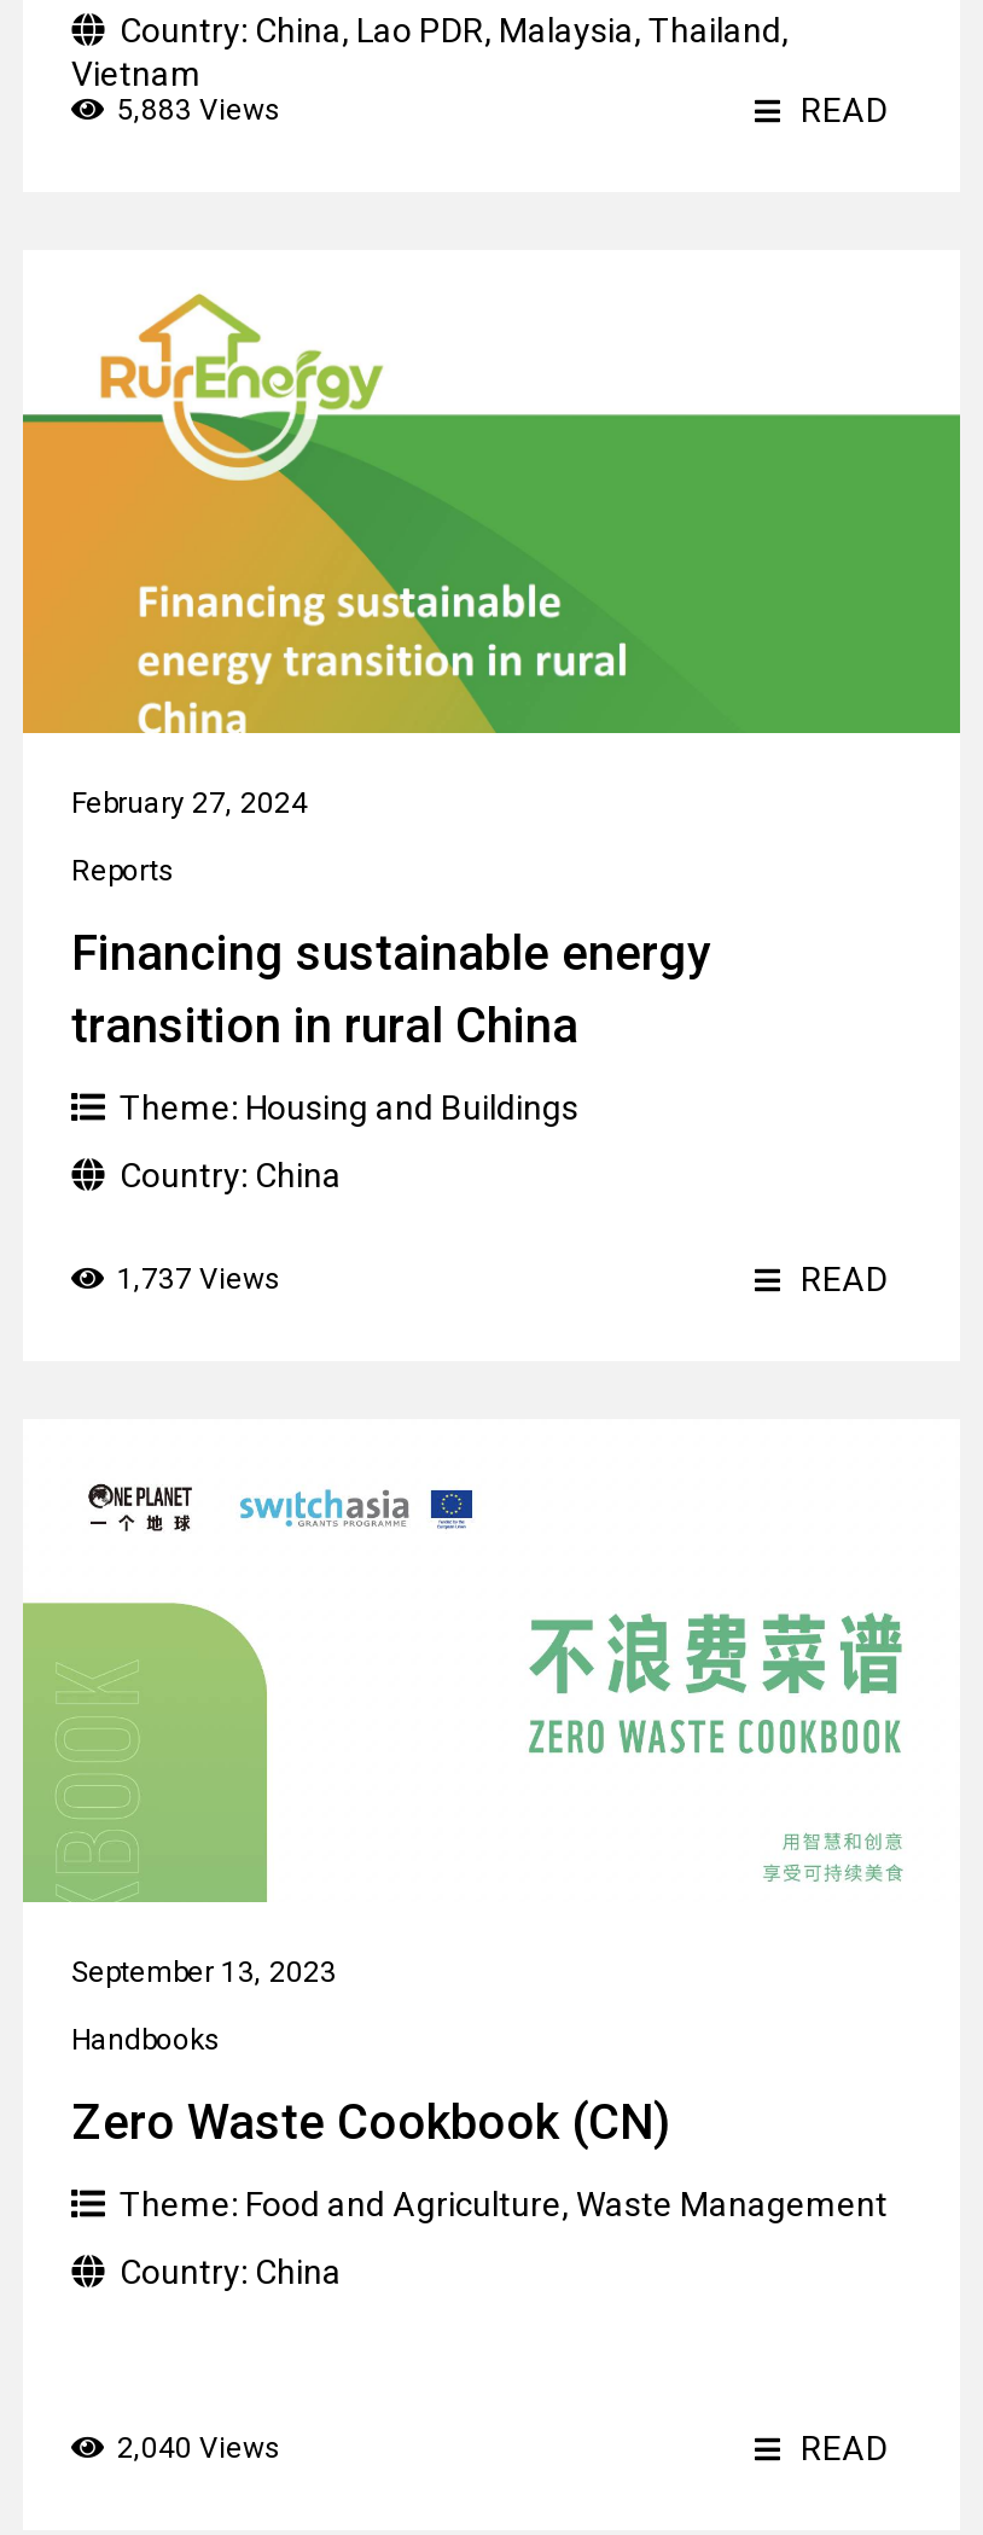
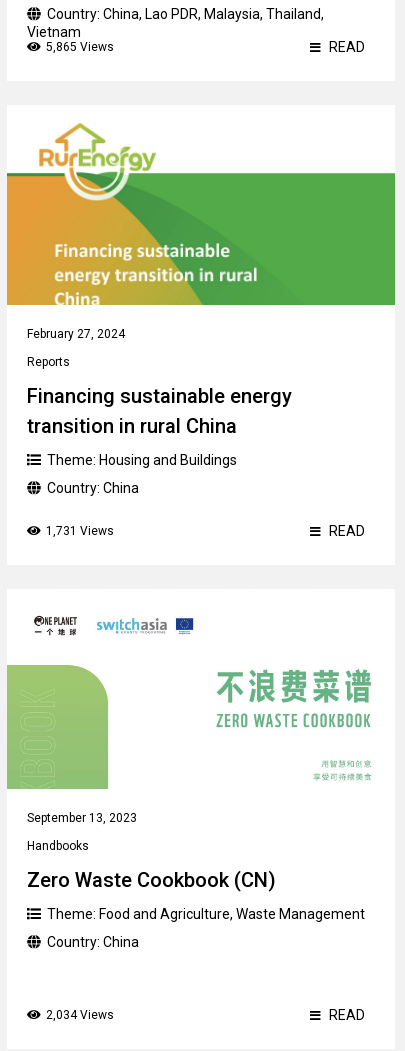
[117,93,281,127] 5,883 Views -> [46,40,114,54] 5,865 Views
[117,1262,281,1296] 1,737 Views -> [46,524,114,538] 1,731 Views
[117,2431,281,2465] 2,040 Views -> [46,1008,114,1022] 2,034 Views

